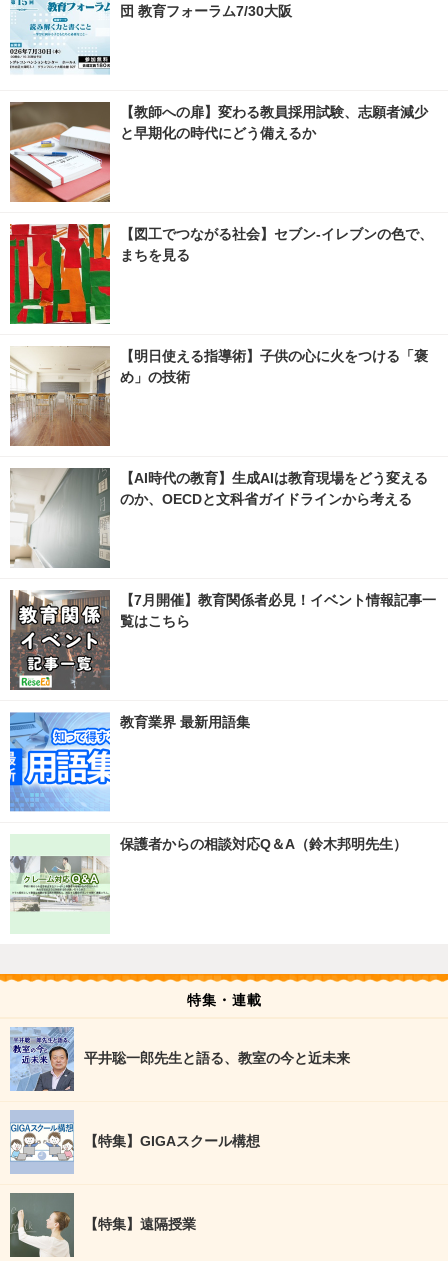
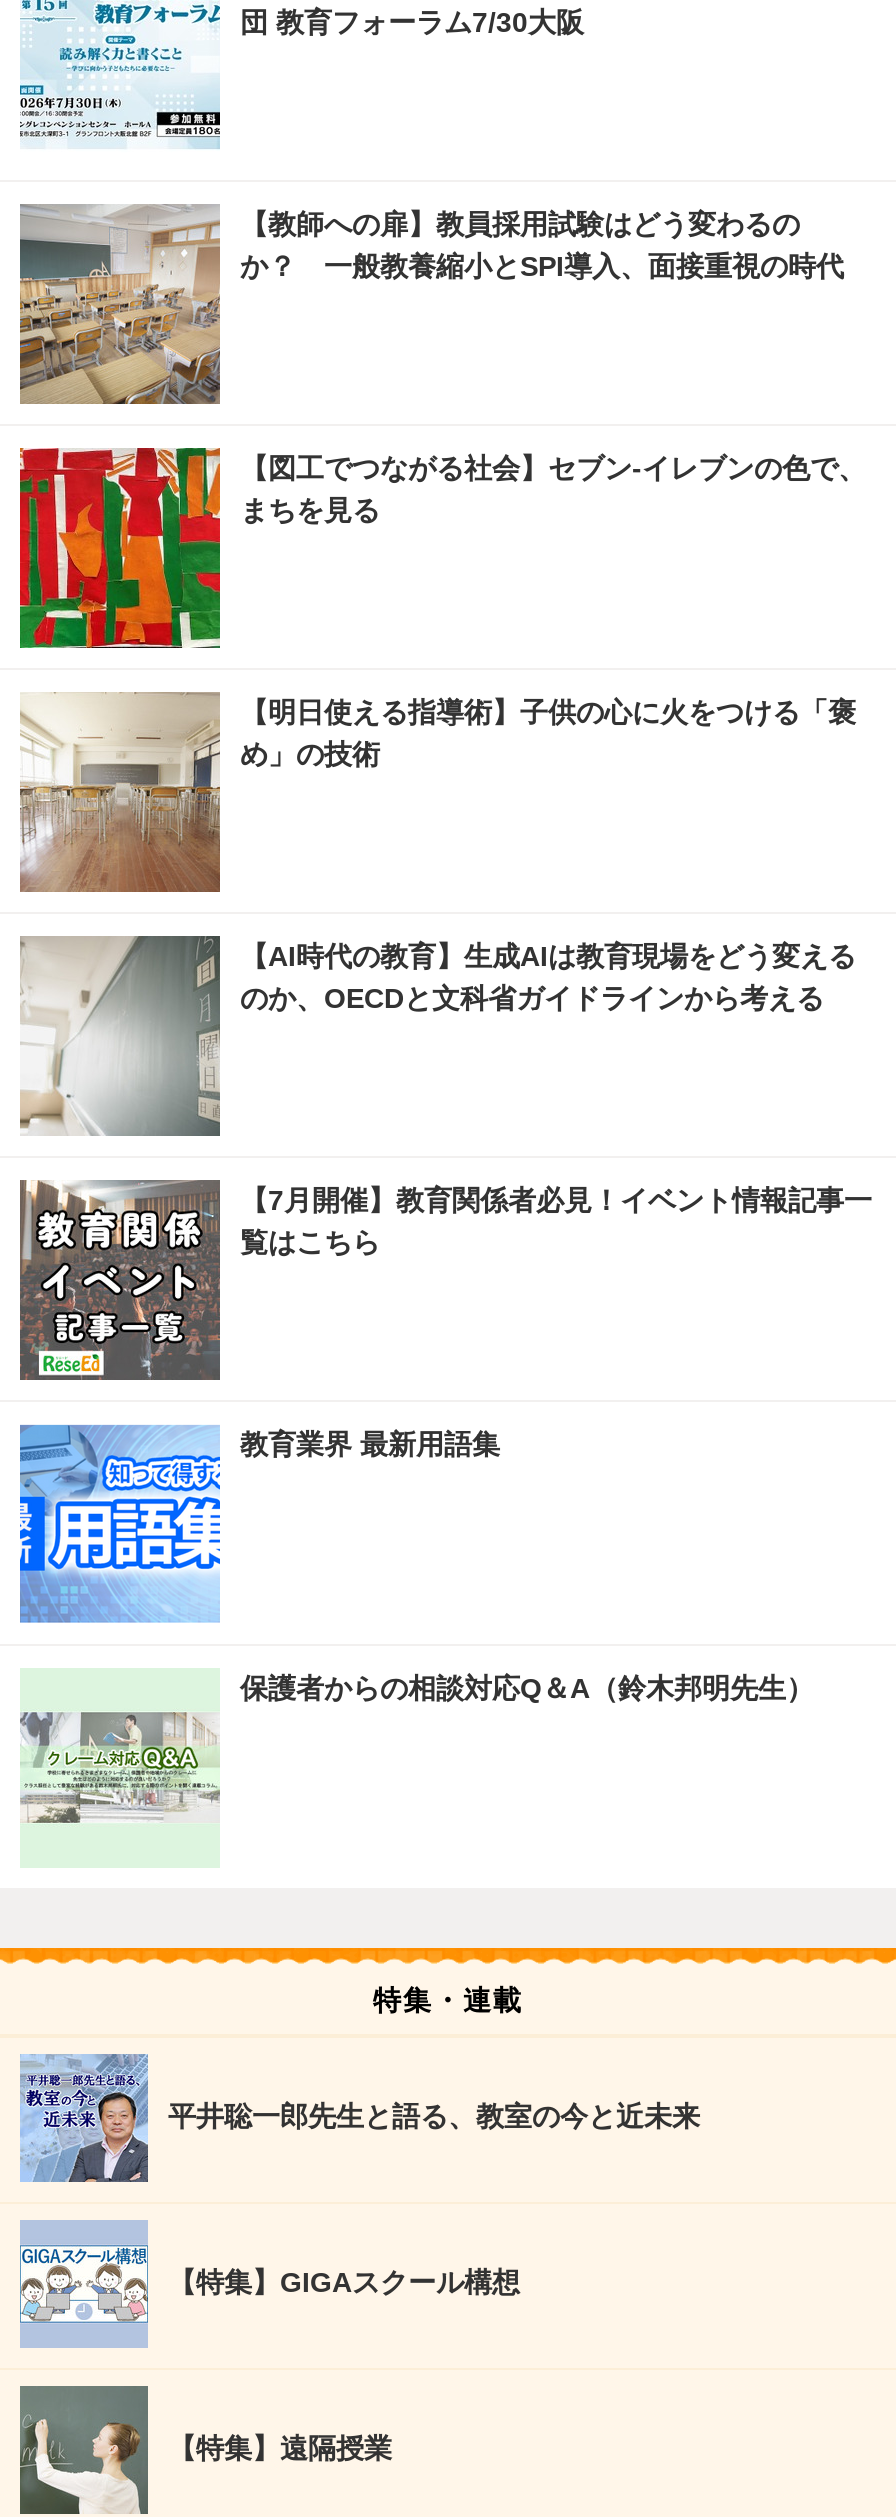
[9,101,428,203] [image] | 【教師への扉】変わる教員採用試験、志願者減少 | と早期化の時代にどう備えるか -> [18,204,844,406] [image] | 【教師への扉】教員採用試験はどう変わるの | か？ 一般教養縮小とSPI導入、面接重視の時代

